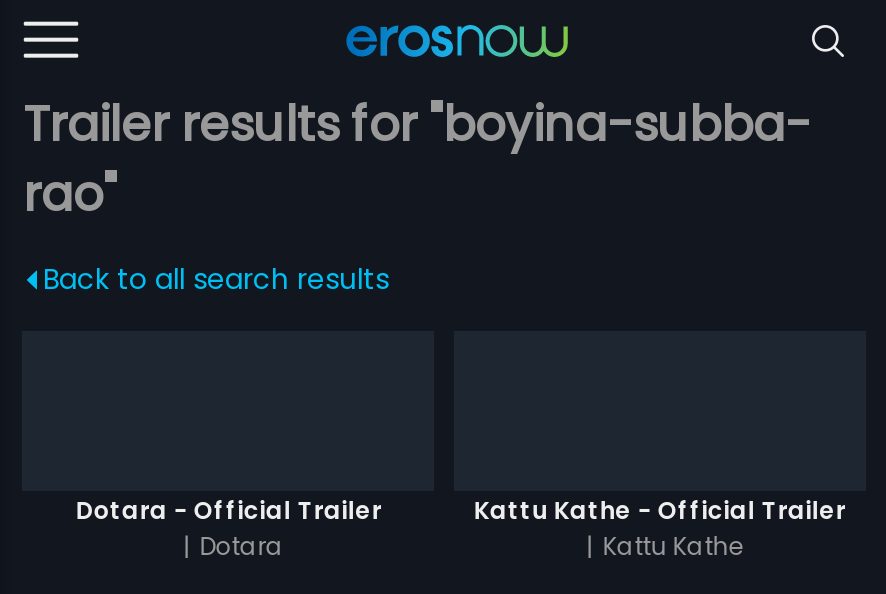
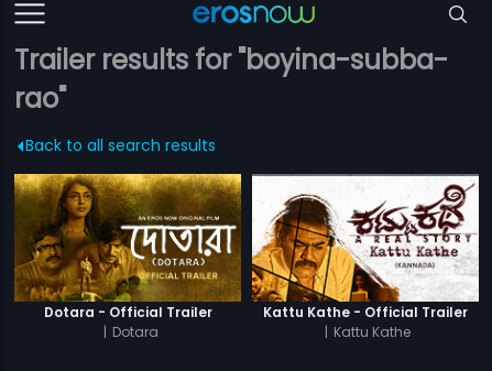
none -> [13,173,242,302] [image]
none -> [251,174,480,303] [image]

